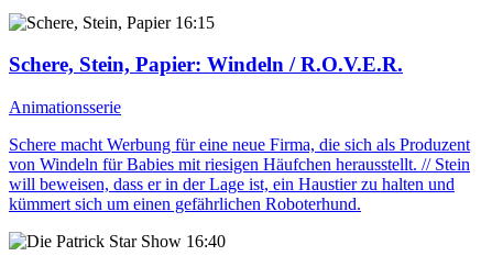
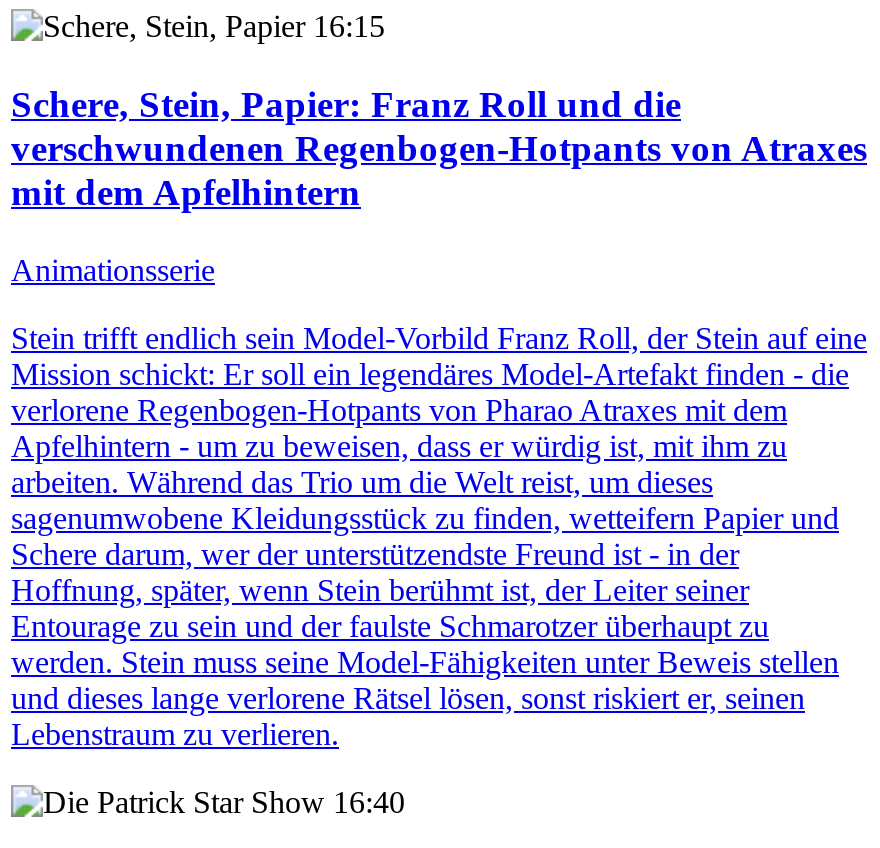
[9,53,403,76] Schere, Stein, Papier: Windeln / R.O.V.E.R. -> [11,84,867,214] Schere, Stein, Papier: Franz Roll und die | verschwundenen Regenbogen-Hotpants von Atraxes | mit dem Apfelhintern
[9,135,470,213] Schere macht Werbung für eine neue Firma, die sich als Produzent | von Windeln für Babies mit riesigen Häufchen herausstellt. // Stein | will beweisen, dass er in der Lage ist, ein Haustier zu halten und | kümmert sich um einen gefährlichen Roboterhund. -> [11,321,867,751] Stein trifft endlich sein Model-Vorbild Franz Roll, der Stein auf eine | Mission schickt: Er soll ein legendäres Model-Artefakt finden - die | verlorene Regenbogen-Hotpants von Pharao Atraxes mit dem | Apfelhintern - um zu beweisen, dass er würdig ist, mit ihm zu | arbeiten. Während das Trio um die Welt reist, um dieses | sagenumwobene Kleidungsstück zu finden, wetteifern Papier und | Schere darum, wer der unterstützendste Freund ist - in der | Hoffnung, später, wenn Stein berühmt ist, der Leiter seiner | Entourage zu sein und der faulste Schmarotzer überhaupt zu | werden. Stein muss seine Model-Fähigkeiten unter Beweis stellen | und dieses lange verlorene Rätsel lösen, sonst riskiert er, seinen | Lebenstraum zu verlieren.

